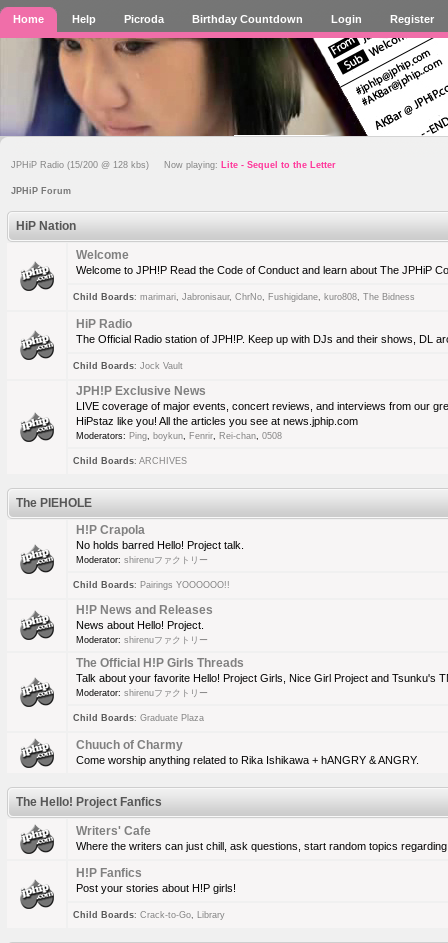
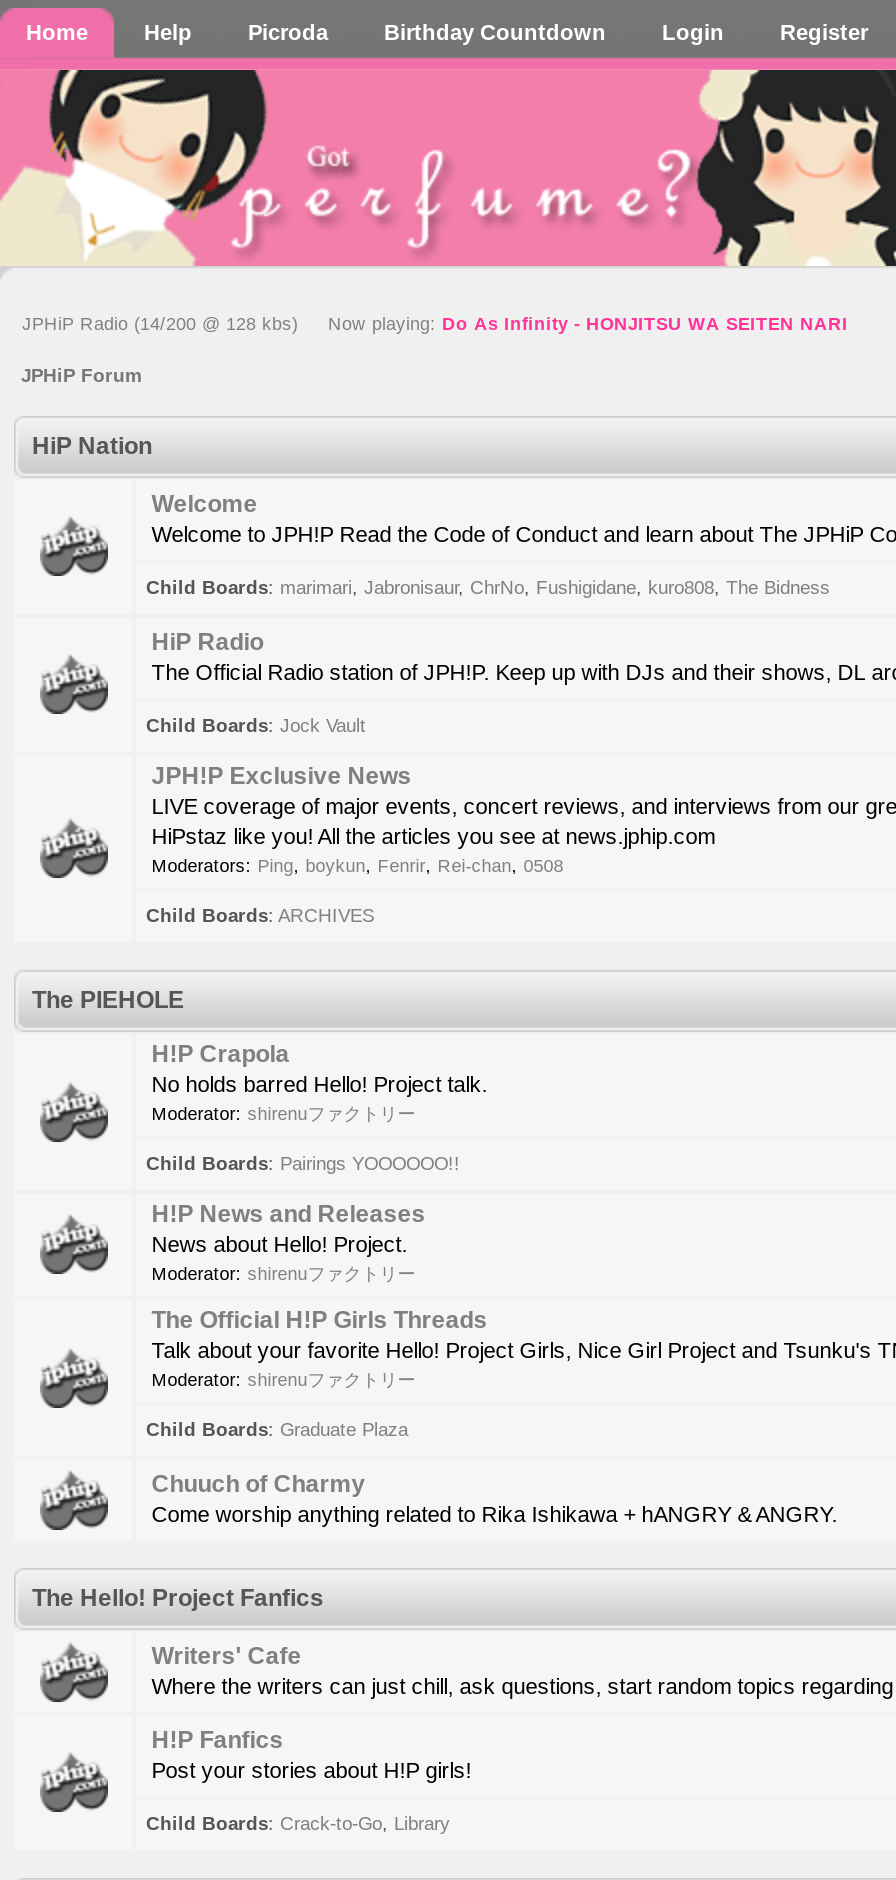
[3,37,445,170] [image] | JPHiP Radio (15/200 @ 128 kbs) Now playing: Lite - Sequel to the Letter -> [6,68,890,334] [image] | JPHiP Radio (14/200 @ 128 kbs) Now playing: Do As Infinity - HONJITSU WA SEITEN NARI

